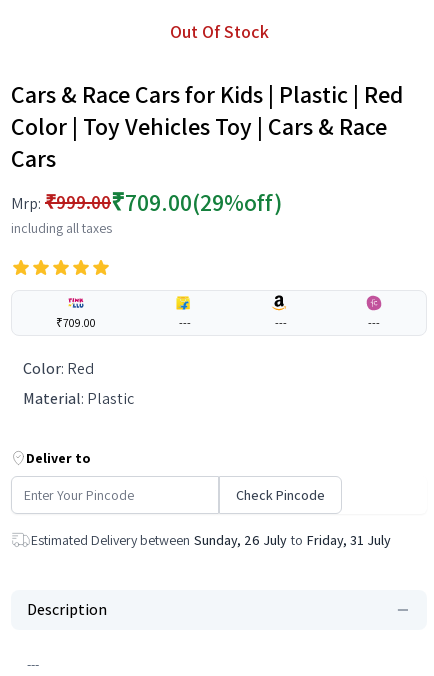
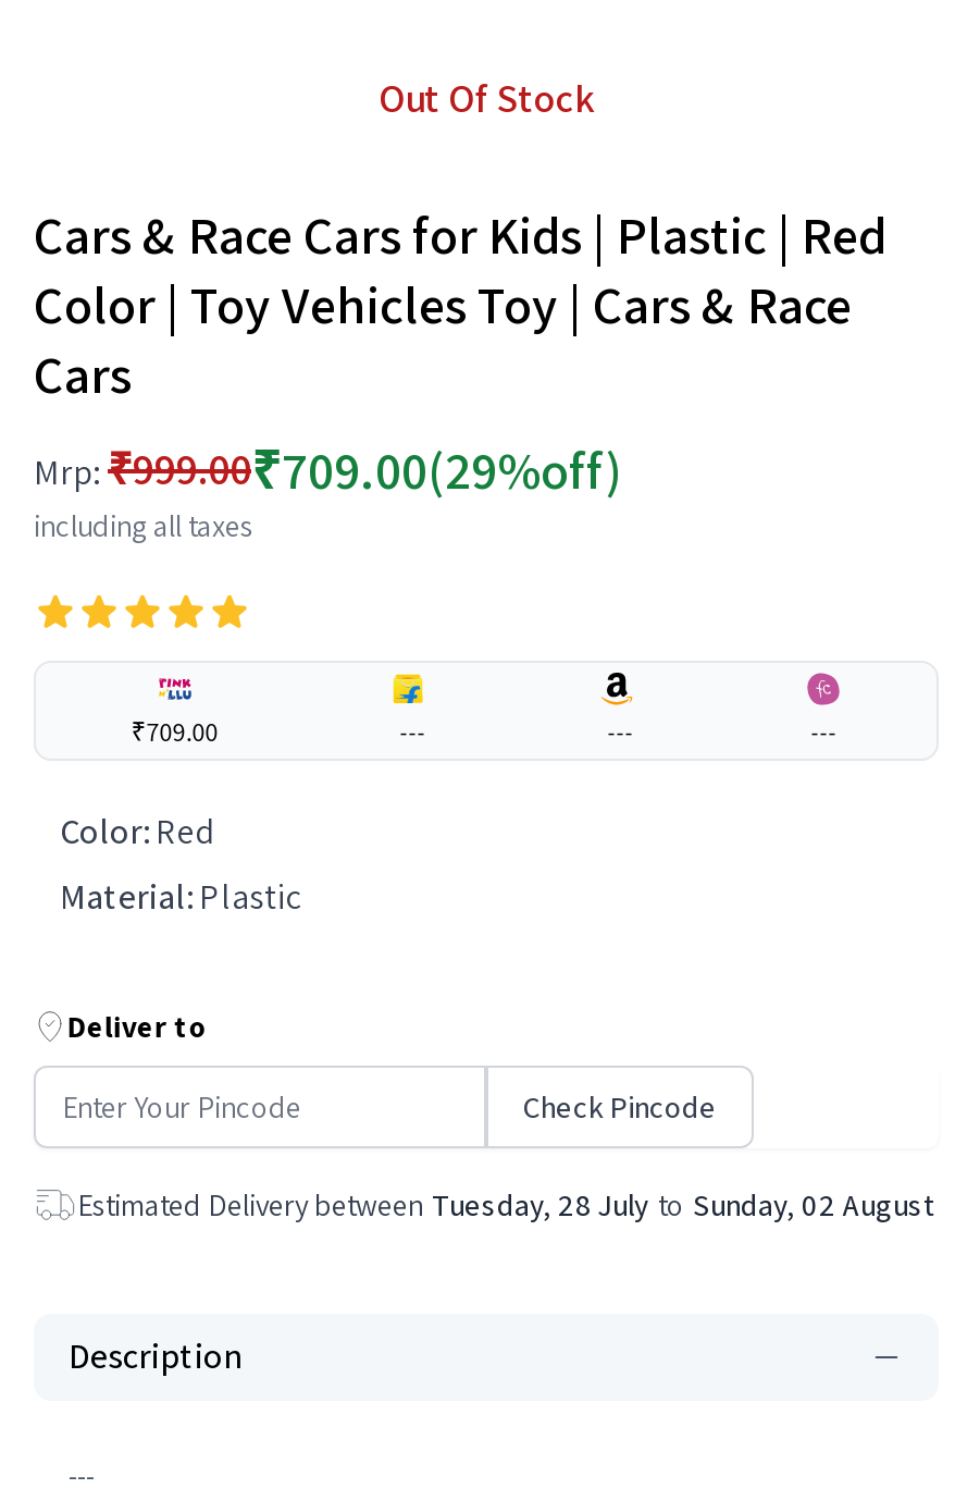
[31,531,391,549] Estimated Delivery between Sunday, 26 July to Friday, 31 July -> [77,1185,934,1225] Estimated Delivery between Tuesday, 28 July to Sunday, 02 August

